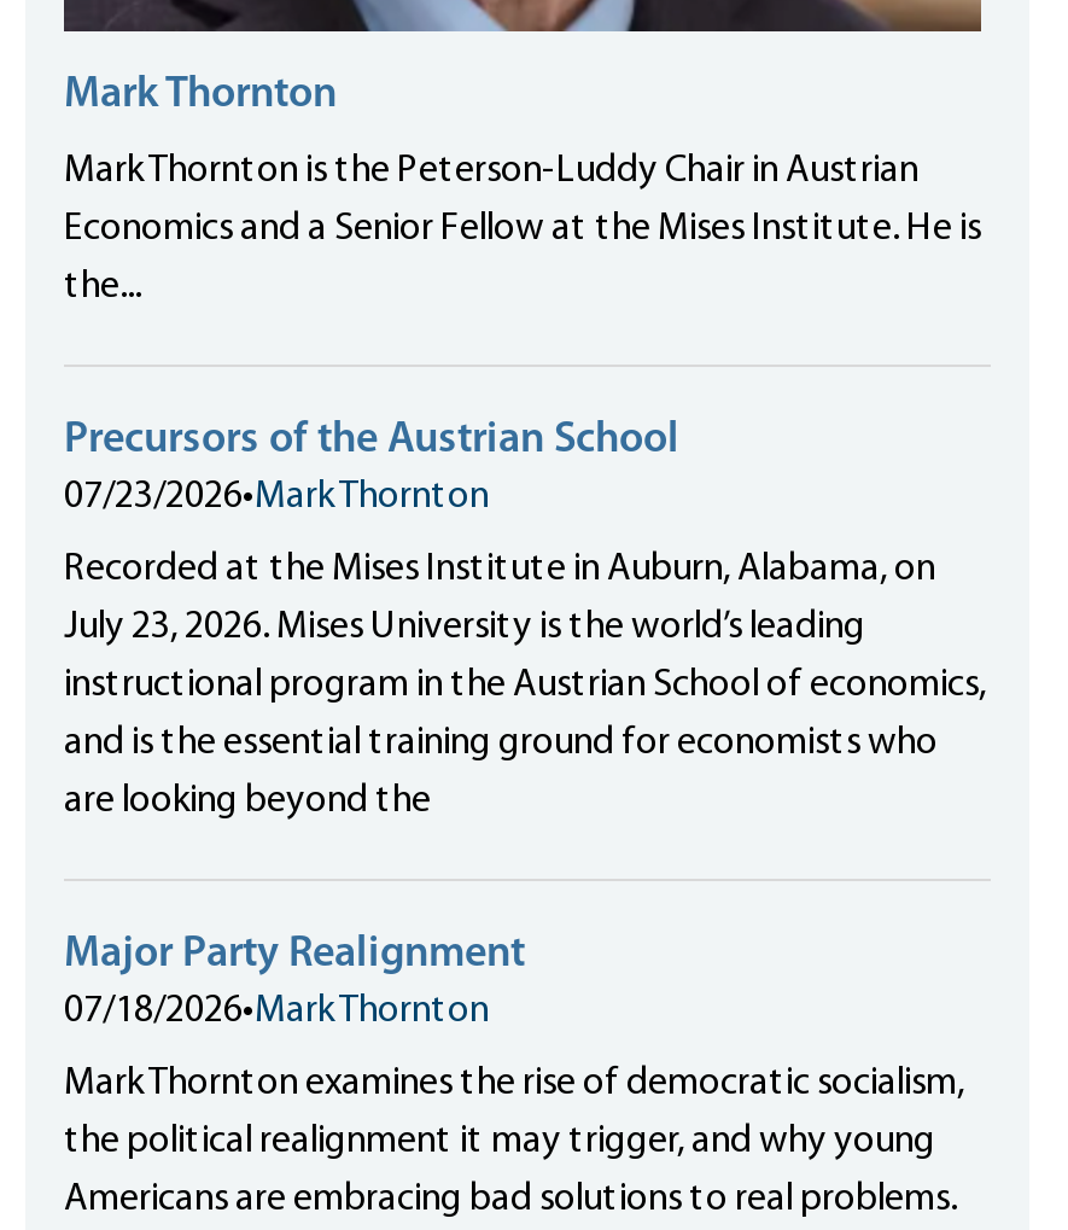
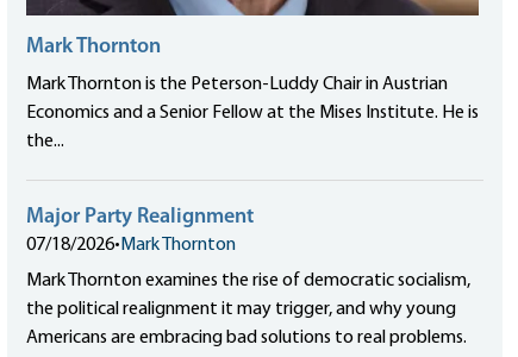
[64,416,986,820] Precursors of the Austrian School | 07/23/2026•Mark Thornton | Recorded at the Mises Institute in Auburn, Alabama, on | July 23, 2026. Mises University is the world’s leading | instructional program in the Austrian School of economics, | and is the essential training ground for economists who | are looking beyond the -> none

